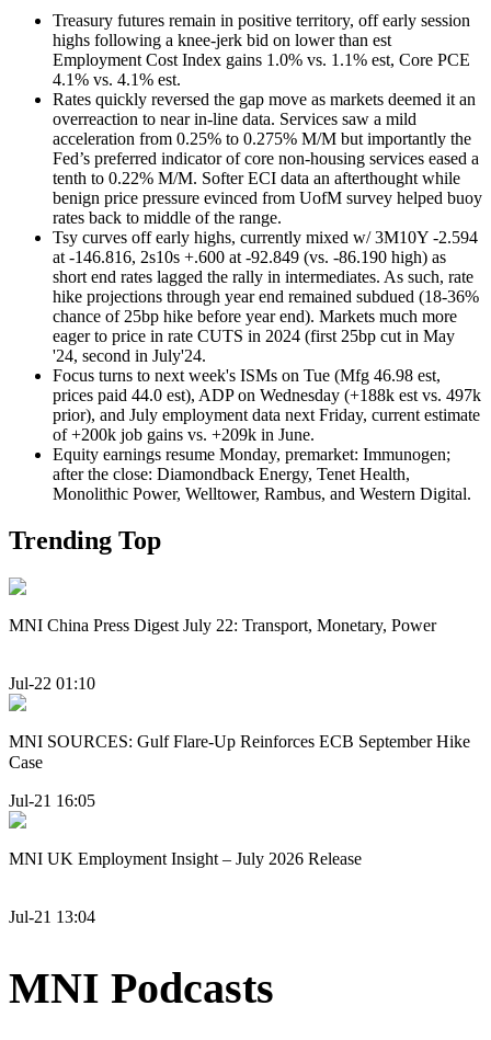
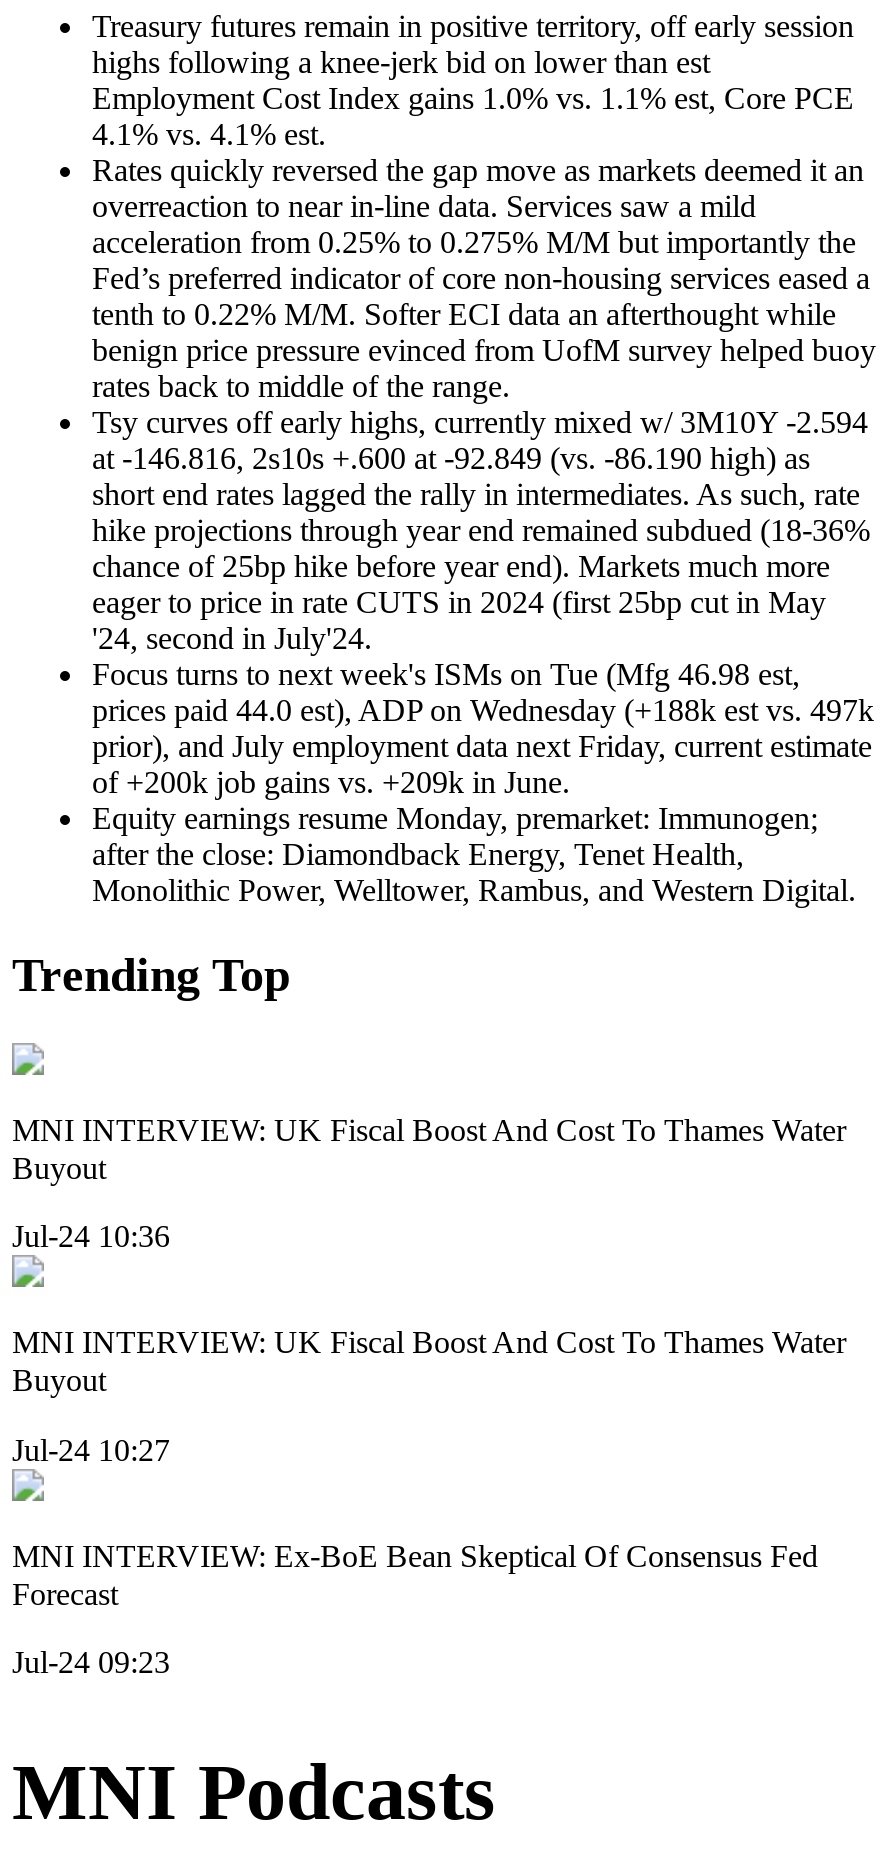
[9,616,436,634] MNI China Press Digest July 22: Transport, Monetary, Power -> [12,1113,846,1185] MNI INTERVIEW: UK Fiscal Boost And Cost To Thames Water | Buyout
[9,674,95,693] Jul-22 01:10 -> [12,1219,170,1253] Jul-24 10:36
[9,732,470,772] MNI SOURCES: Gulf Flare-Up Reinforces ECB September Hike | Case -> [12,1325,846,1397] MNI INTERVIEW: UK Fiscal Boost And Cost To Thames Water | Buyout
[9,791,95,809] Jul-21 16:05 -> [12,1432,170,1466] Jul-24 10:27
[9,849,362,868] MNI UK Employment Insight – July 2026 Release -> [12,1538,818,1610] MNI INTERVIEW: Ex-BoE Bean Skeptical Of Consensus Fed | Forecast
[9,907,95,926] Jul-21 13:04 -> [12,1645,170,1679] Jul-24 09:23

